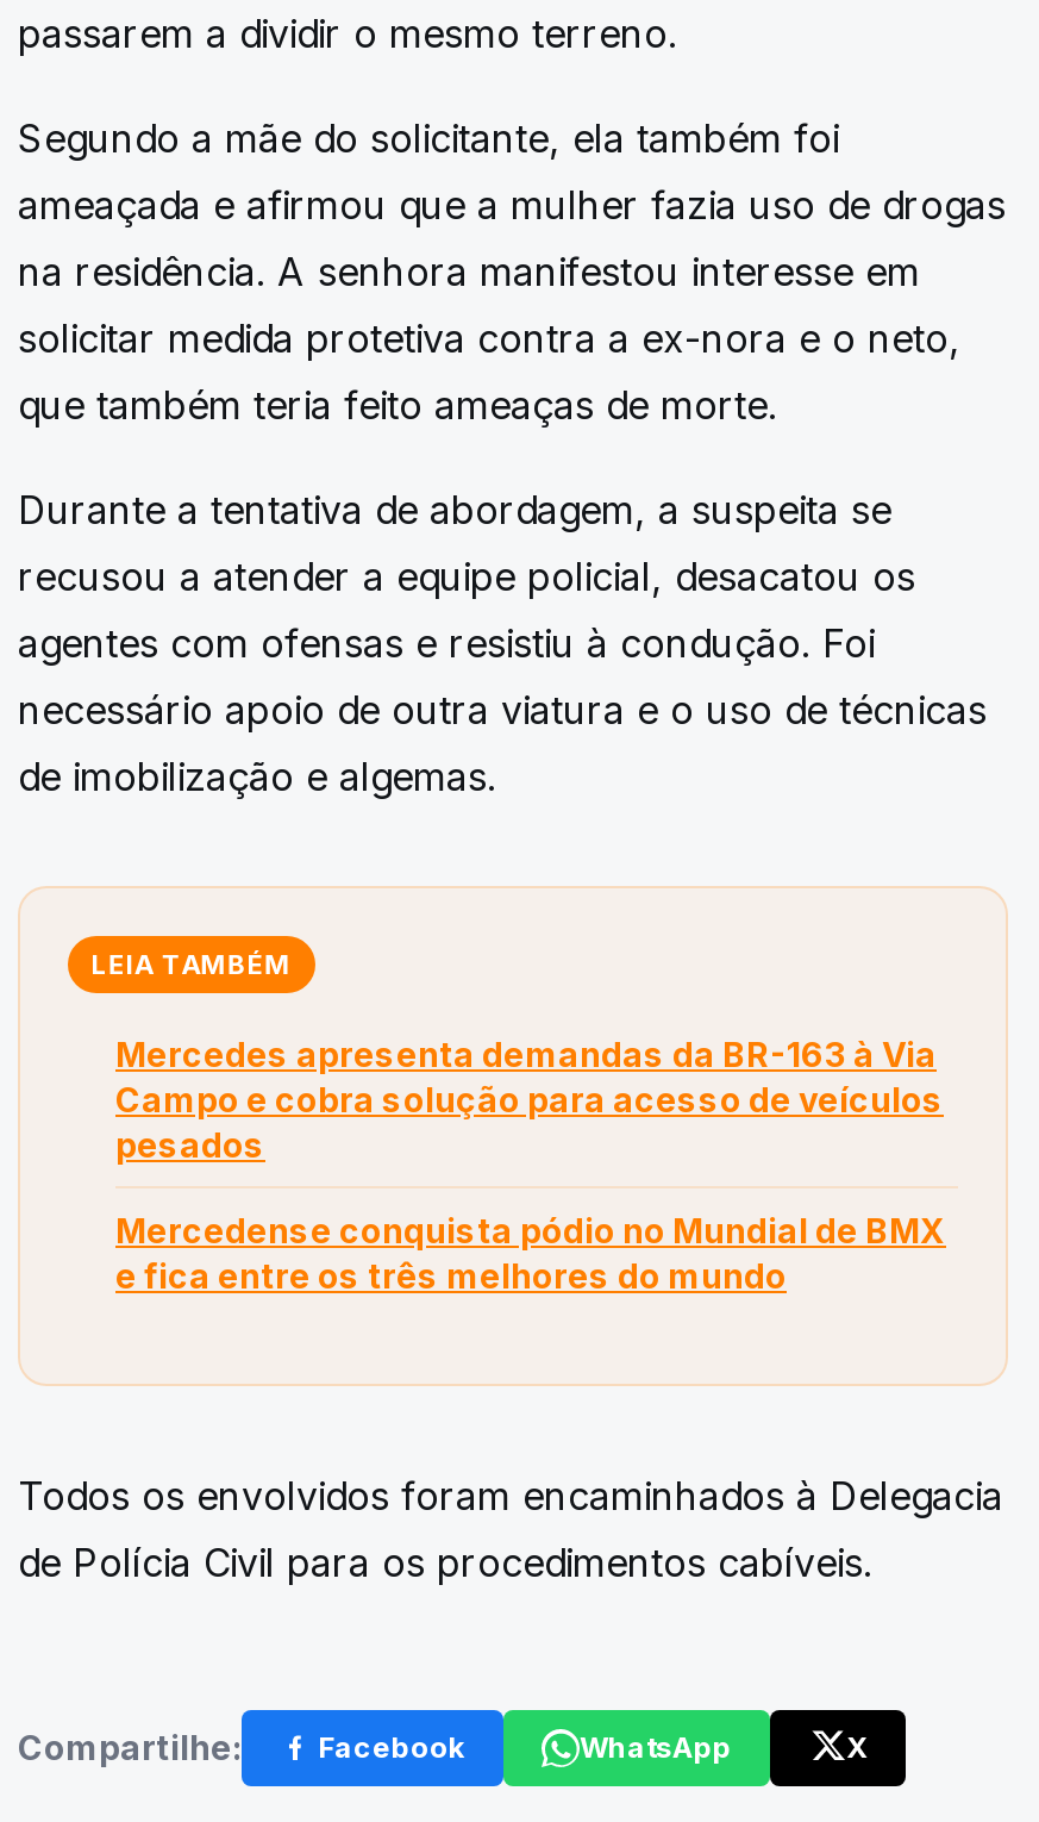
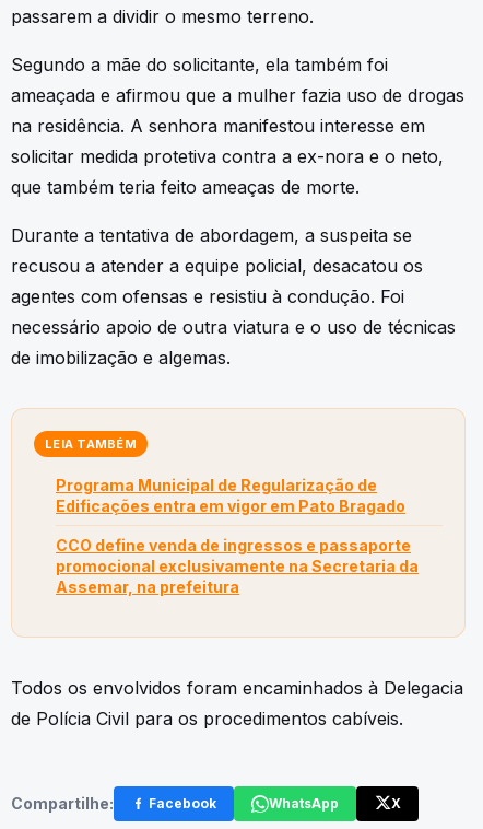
[115,1035,944,1166] Mercedes apresenta demandas da BR-163 à Via | Campo e cobra solução para acesso de veículos | pesados -> [56,476,405,516] Programa Municipal de Regularização de | Edificações entra em vigor em Pato Bragado
[115,1211,946,1297] Mercedense conquista pódio no Mundial de BMX | e fica entre os três melhores do mundo -> [56,536,419,597] CCO define venda de ingressos e passaporte | promocional exclusivamente na Secretaria da | Assemar, na prefeitura

